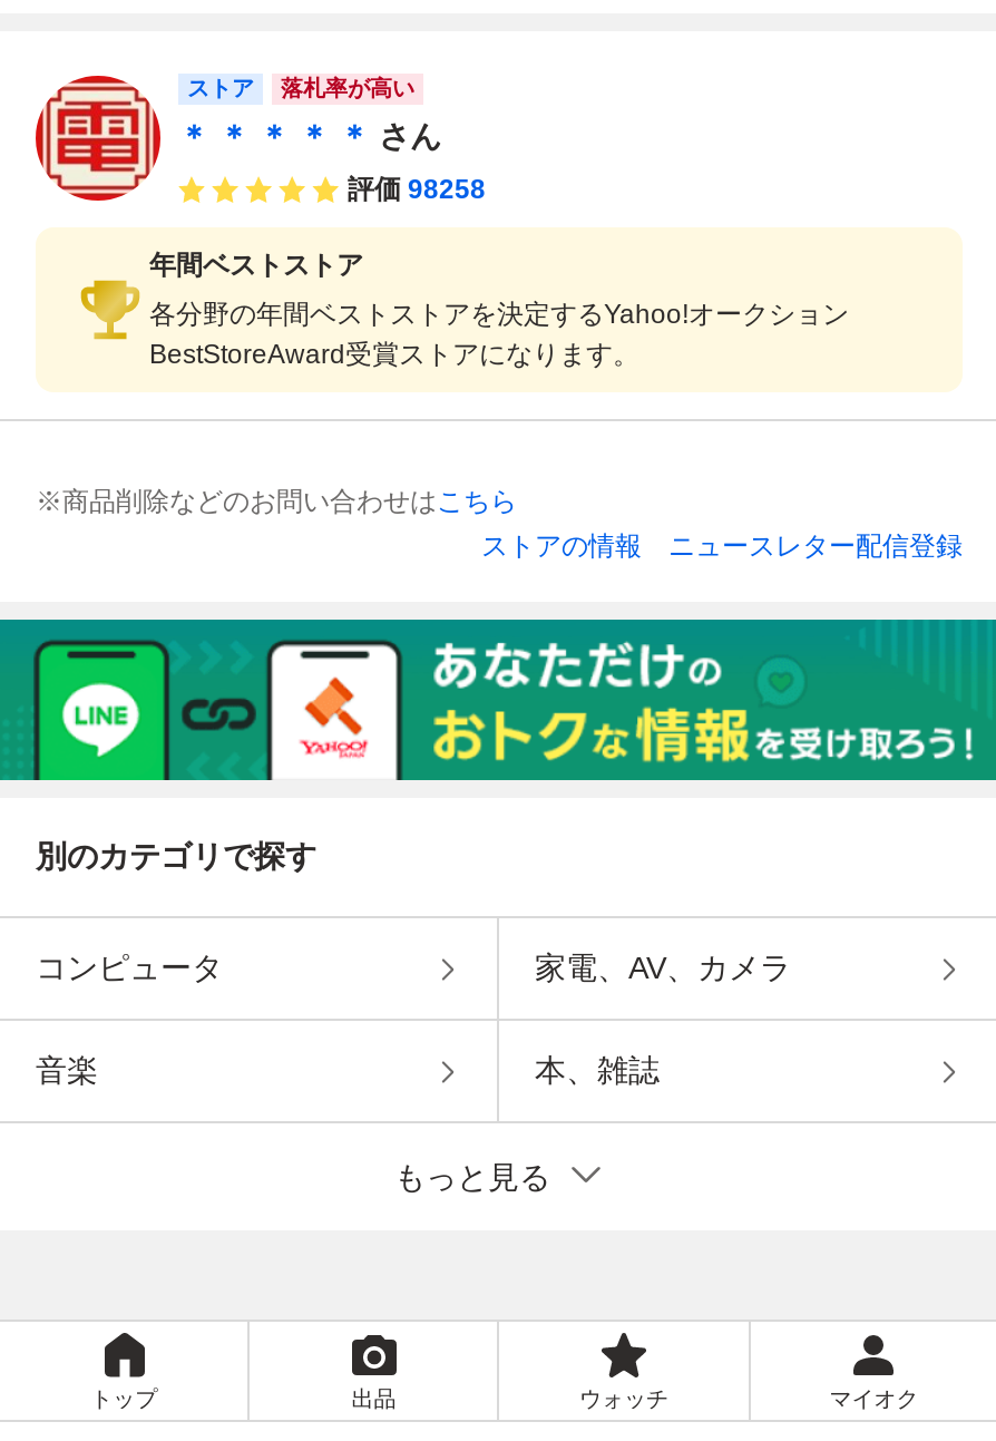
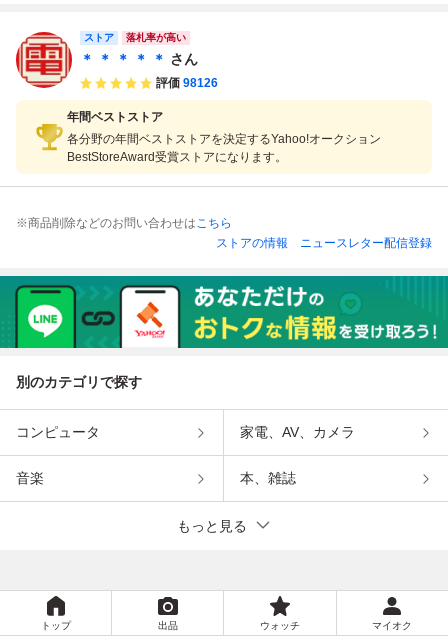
[348,174,486,206] 評価 98258 -> [156,76,218,90] 評価 98126

